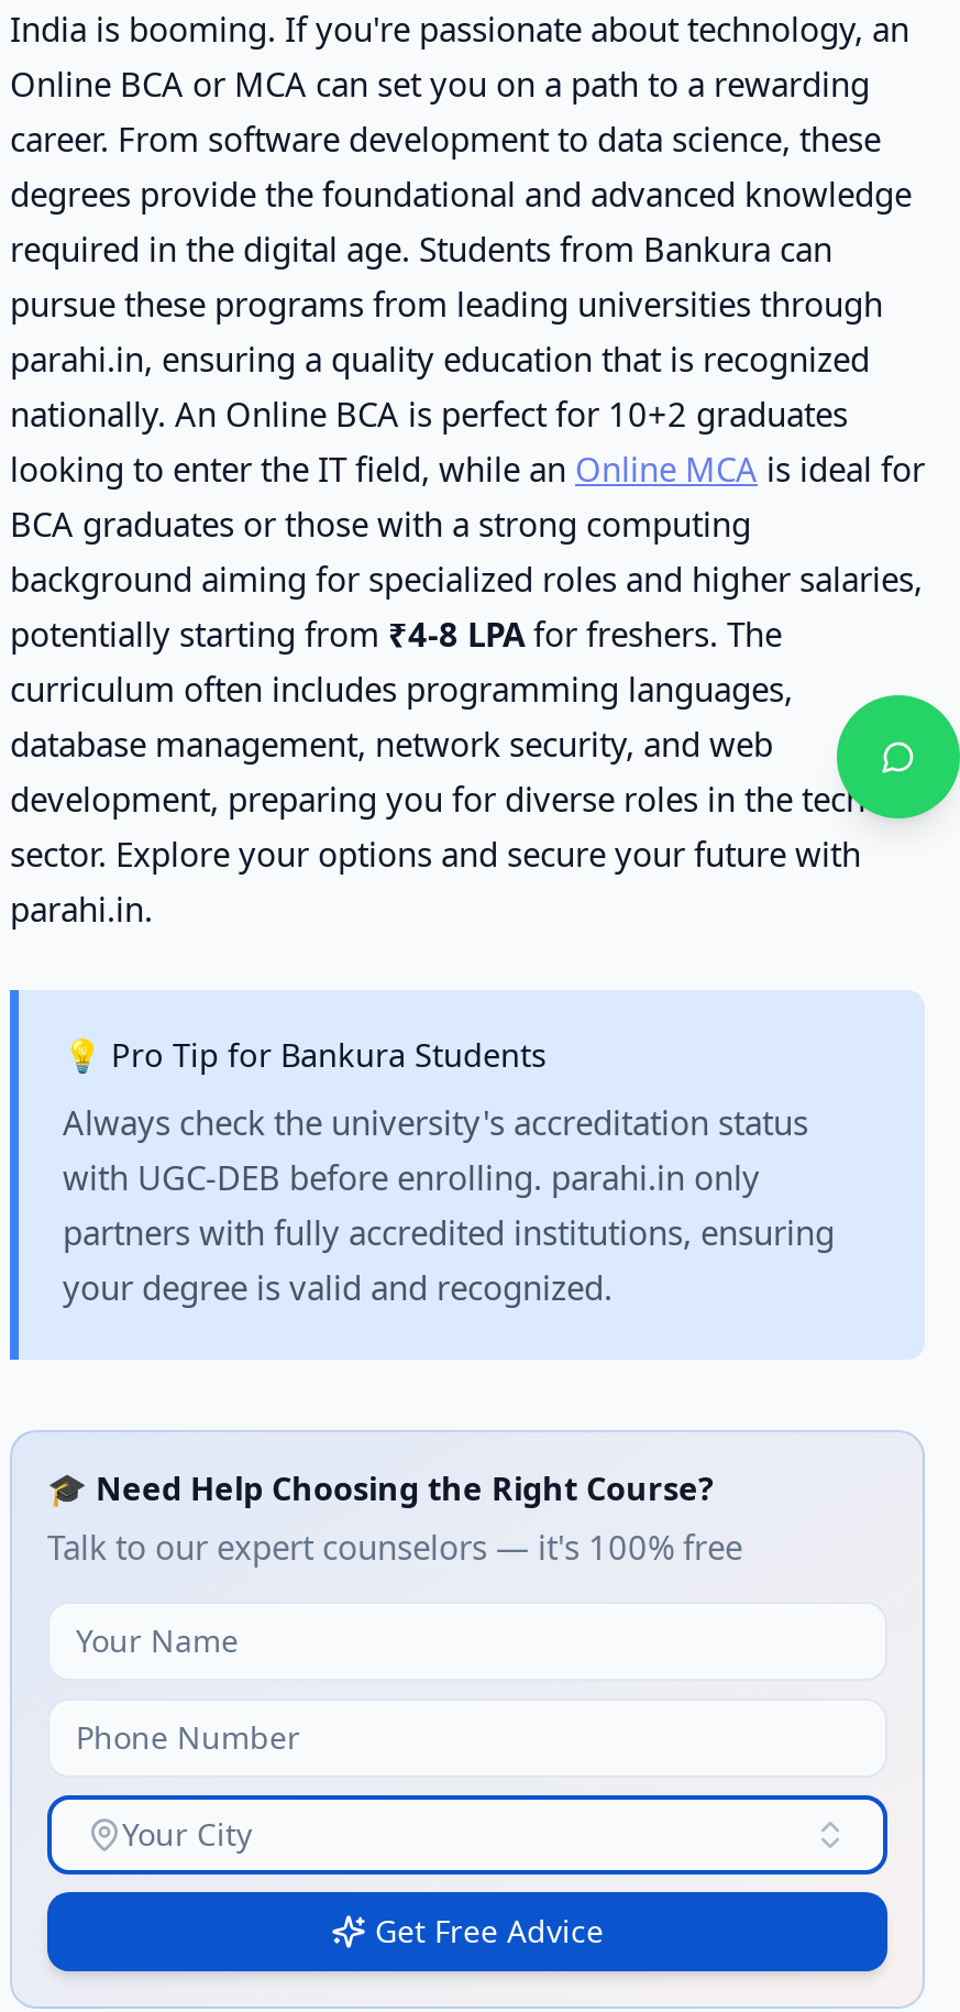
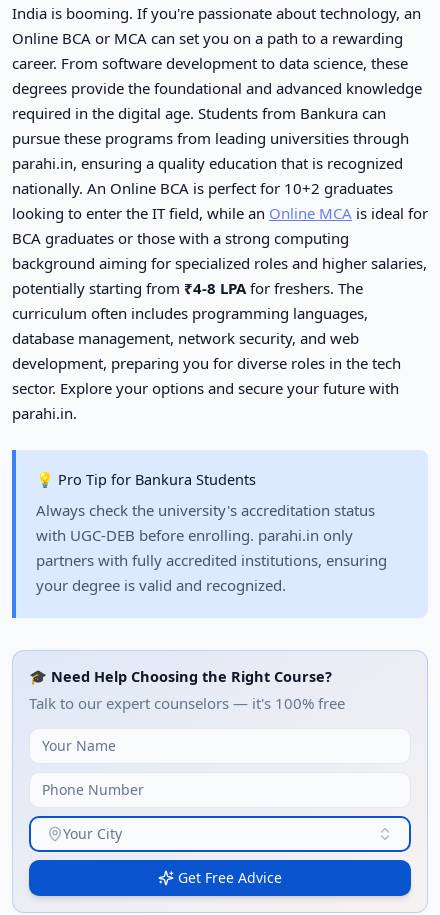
[835,693,953,823] [image] -> none

